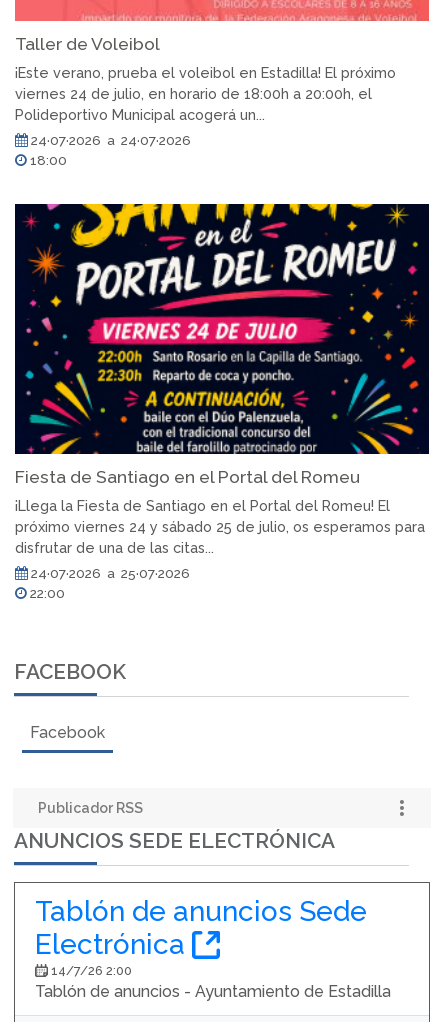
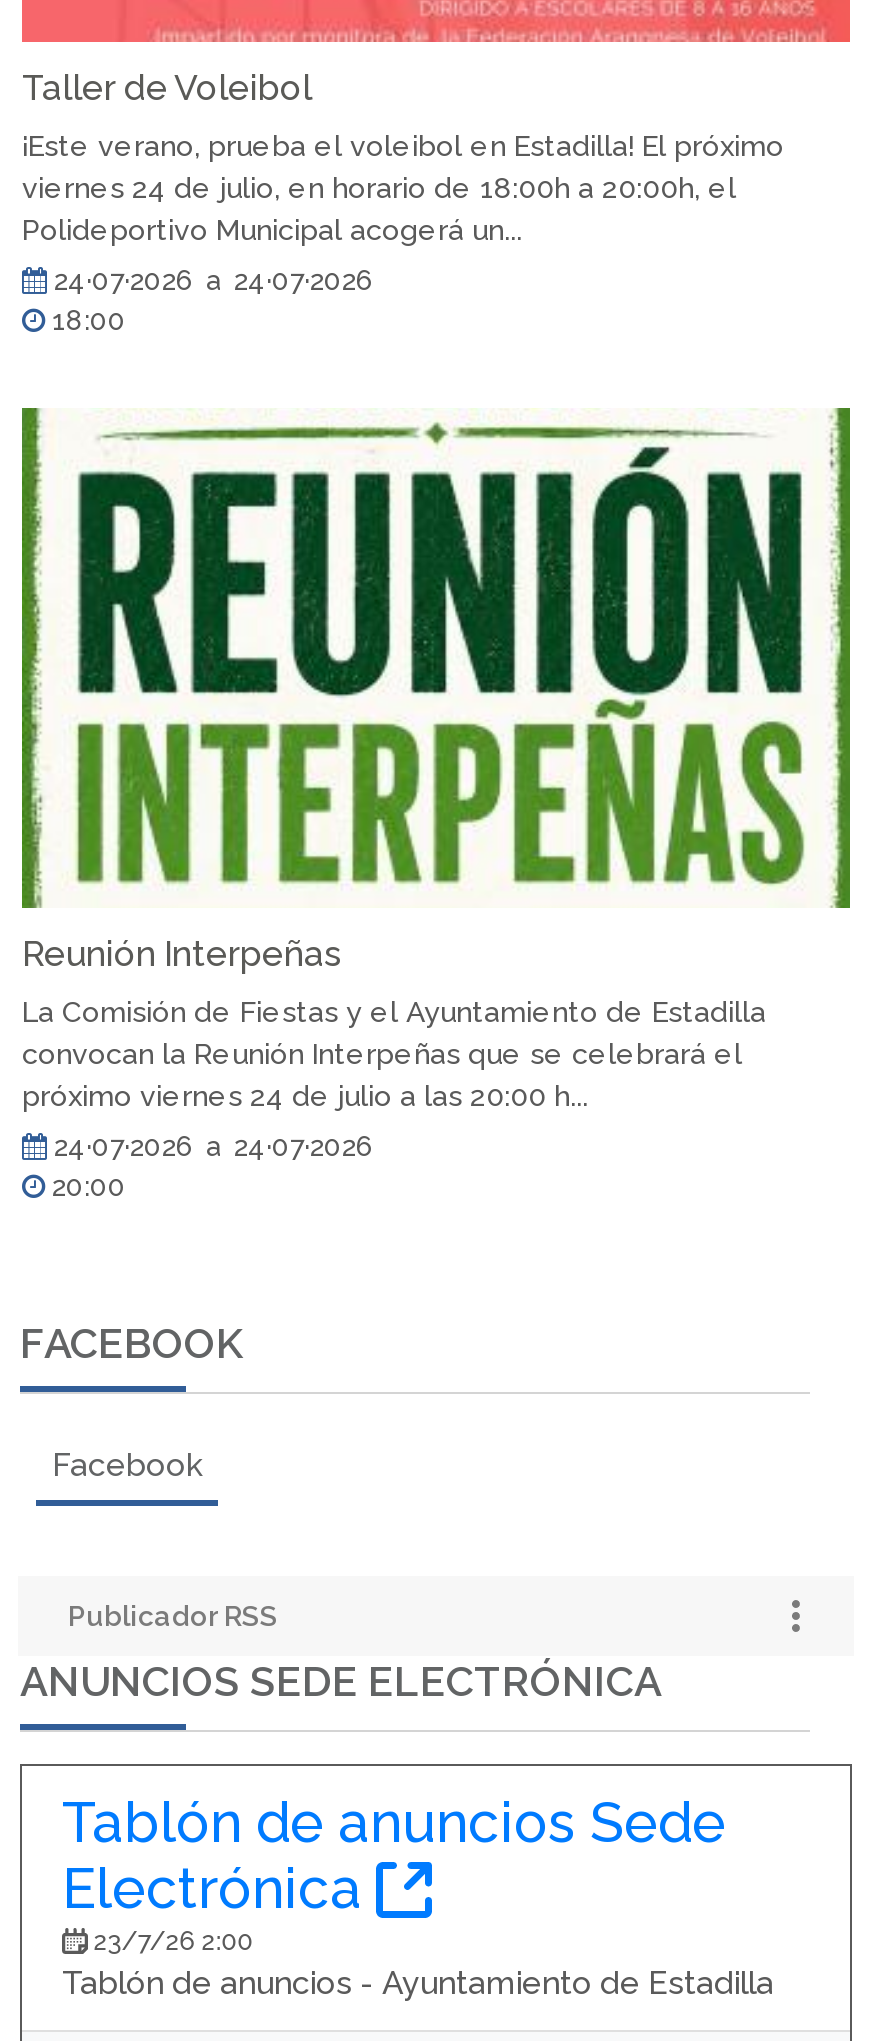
[14,203,430,487] [image] | Fiesta de Santiago en el Portal del Romeu -> [20,406,852,974] [image] | Reunión Interpeñas
[15,497,425,556] ¡Llega la Fiesta de Santiago en el Portal del Romeu! El | próximo viernes 24 y sábado 25 de julio, os esperamos para | disfrutar de una de las citas... -> [22,994,766,1112] La Comisión de Fiestas y el Ayuntamiento de Estadilla | convocan la Reunión Interpeñas que se celebrará el | próximo viernes 24 de julio a las 20:00 h...
[27,565,190,601] 24·07·2026 a 25·07·2026 | 22:00 -> [46,1130,374,1202] 24·07·2026 a 24·07·2026 | 20:00
[51,963,132,978] 14/7/26 2:00 -> [94,1926,254,1956] 23/7/26 2:00

